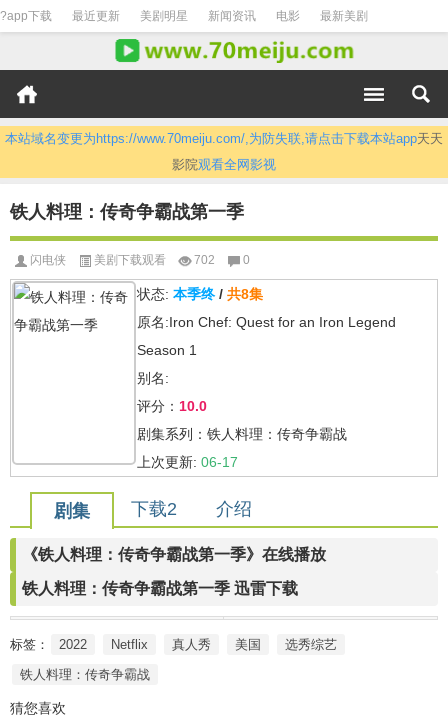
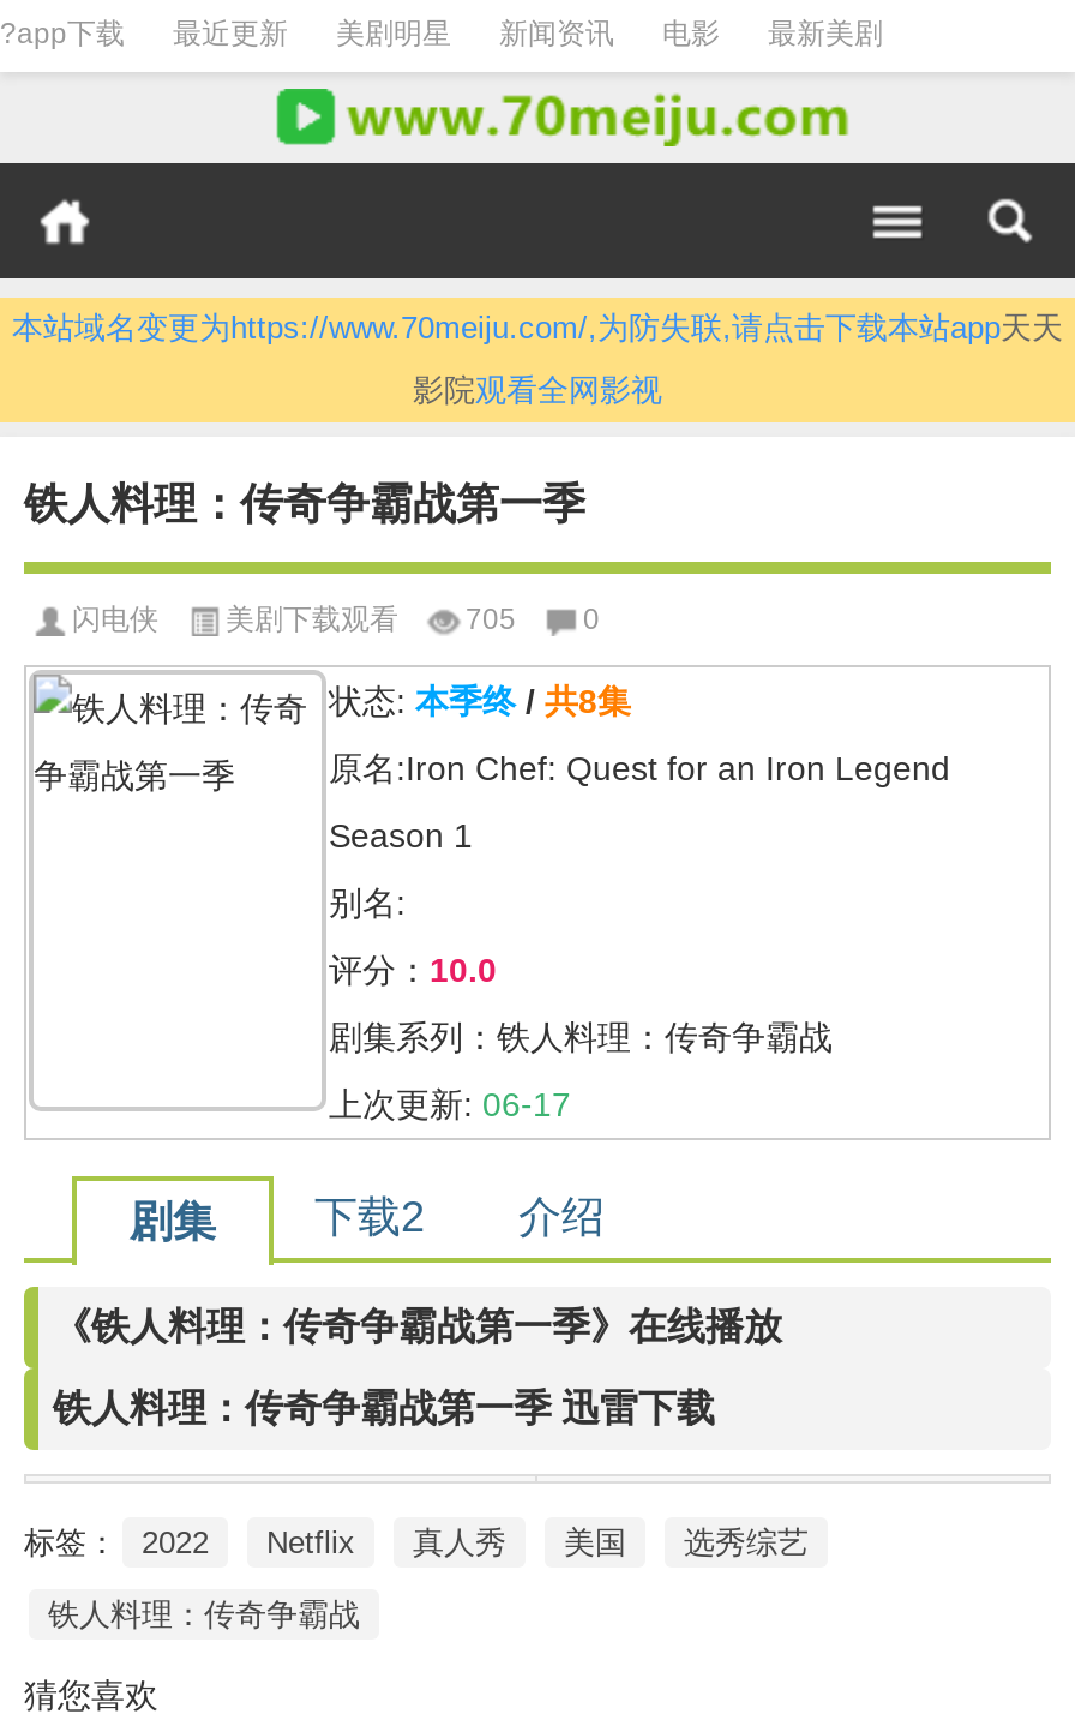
[30,253,250,267] 闪电侠 美剧下载观看 702 0 -> [72,603,600,637] 闪电侠 美剧下载观看 705 0

